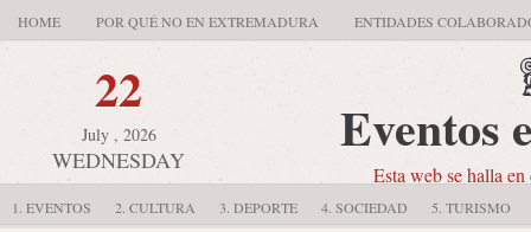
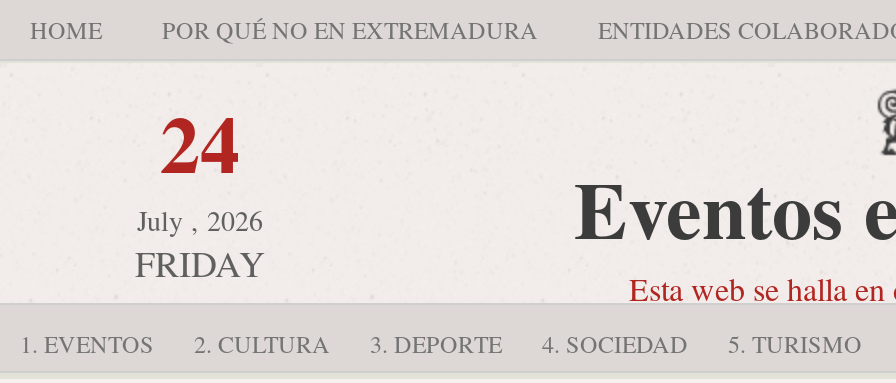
[95,53,142,123] 22 -> [160,83,240,201] 24
[52,146,185,174] WEDNESDAY -> [135,239,265,287] FRIDAY

